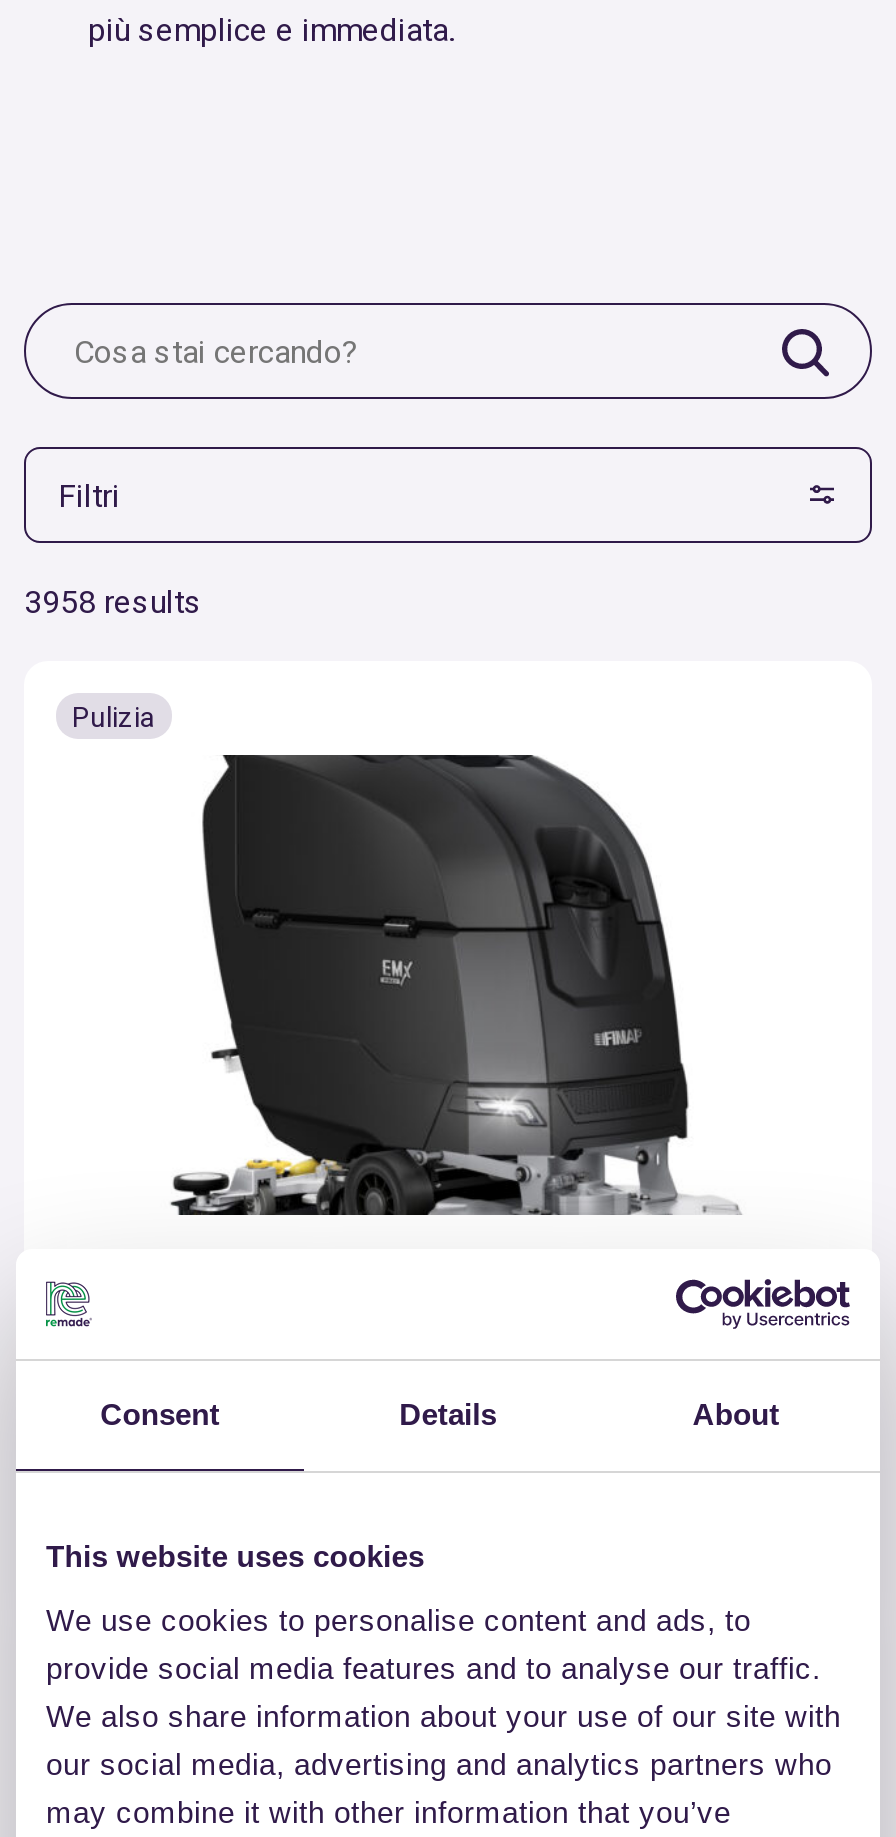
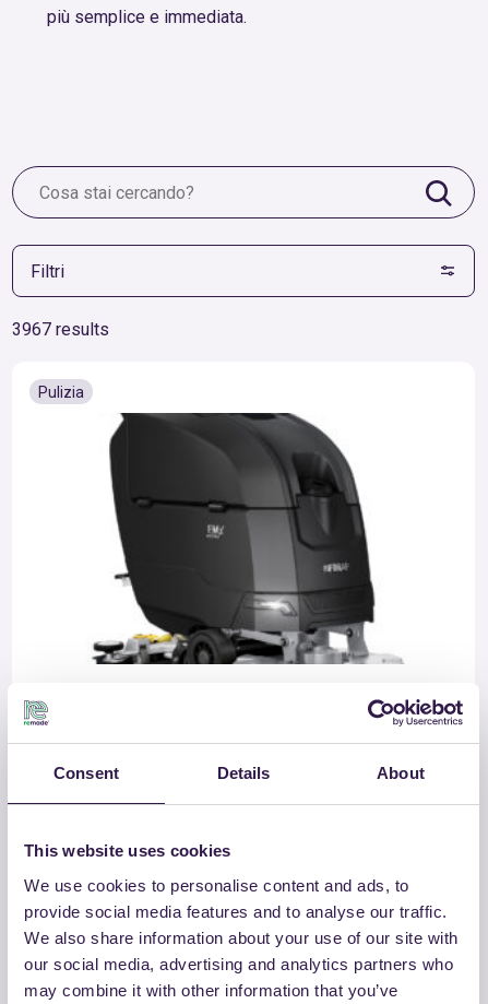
[24,583,210,621] 3958 results -> [12,319,114,340] 3967 results

